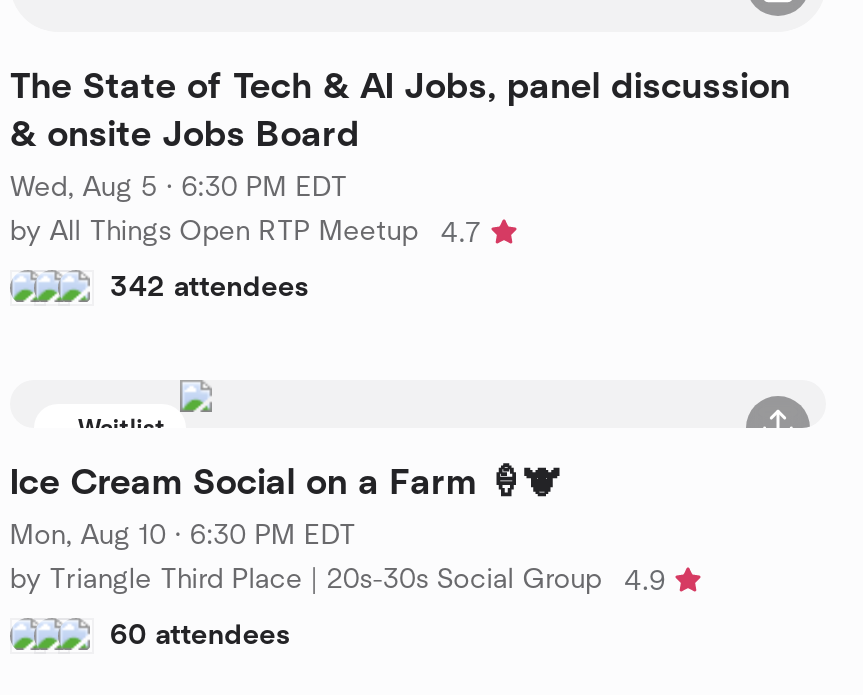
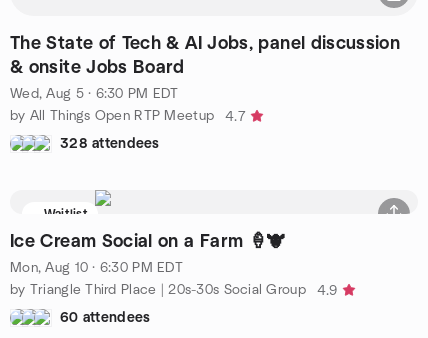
[110,273,309,301] 342 attendees -> [60,136,160,150] 328 attendees

